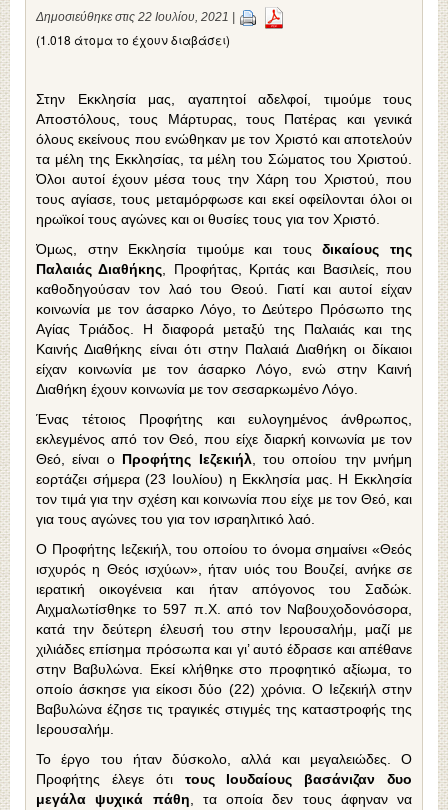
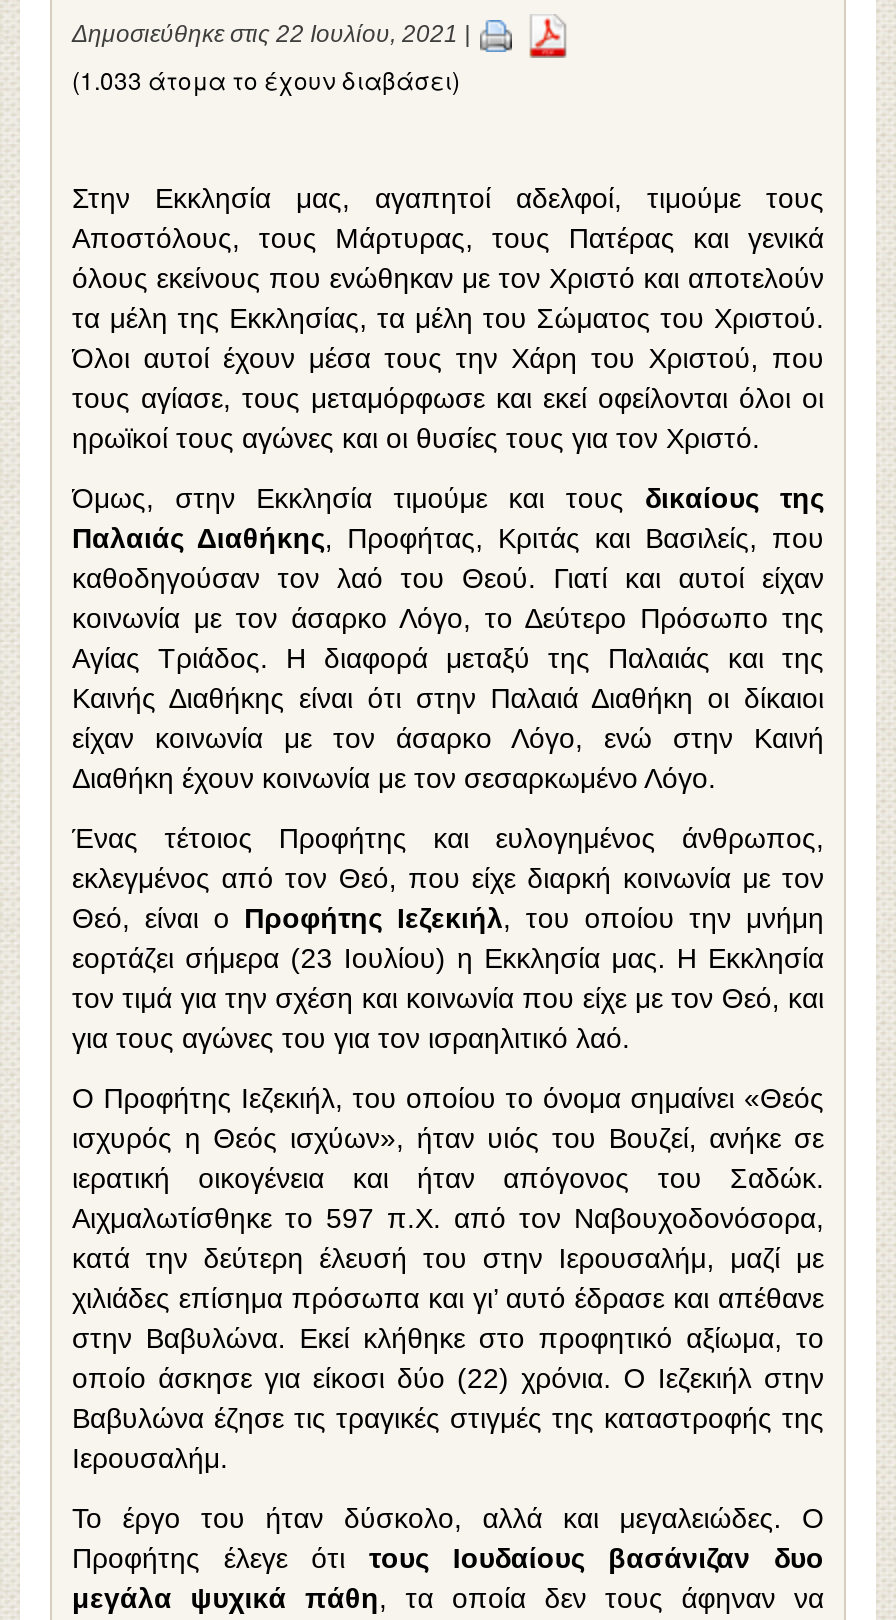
[36,31,230,48] (1.018 άτομα το έχουν διαβάσει) -> [72,62,460,96] (1.033 άτομα το έχουν διαβάσει)

